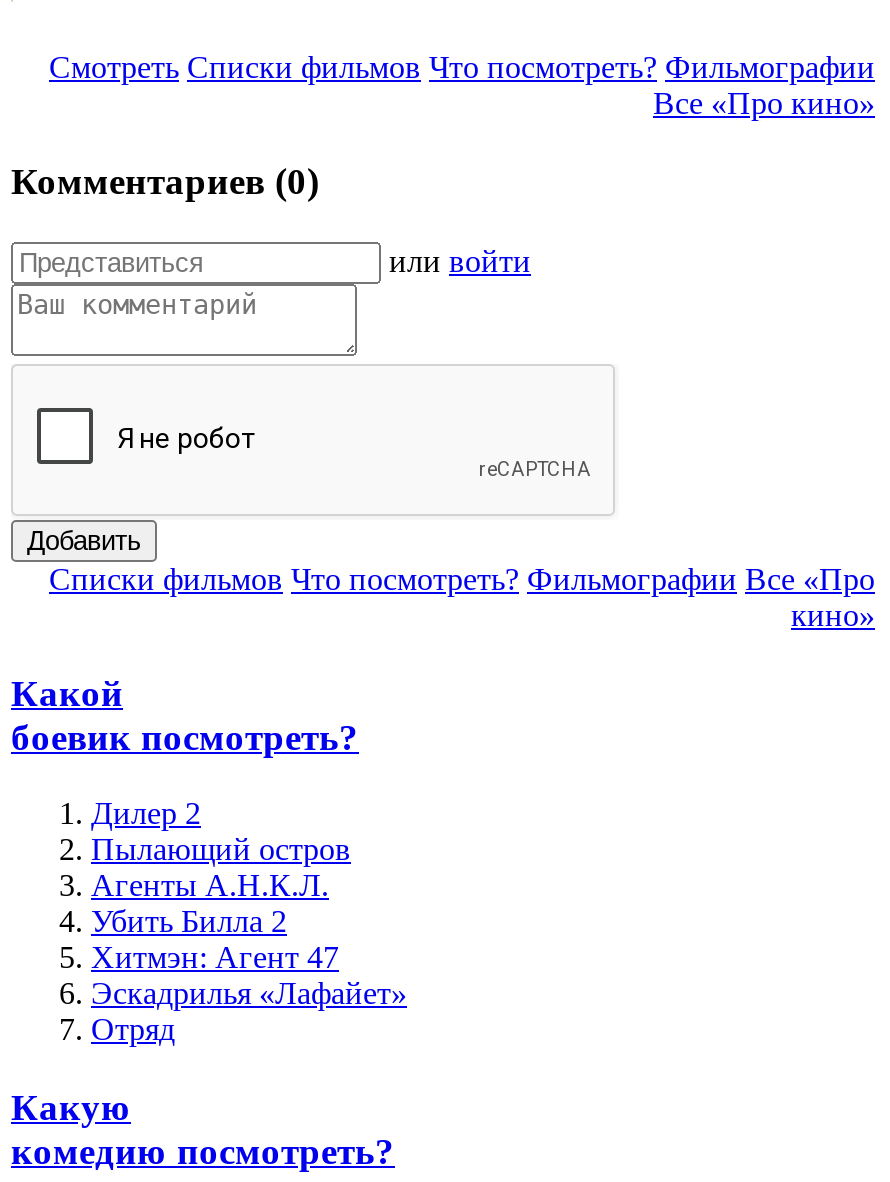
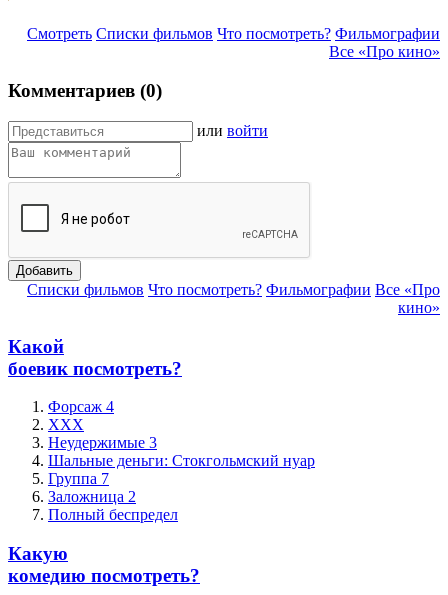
[91,796,407,1046] Дилер 2 | Пылающий остров | Агенты А.Н.К.Л. | Убить Билла 2 | Хитмэн: Агент 47 | Эскадрилья «Лафайет» | Отряд -> [48,398,315,523] Форсаж 4 | XXX | Неудержимые 3 | Шальные деньги: Стокгольмский нуар | Группа 7 | Заложница 2 | Полный беспредел

